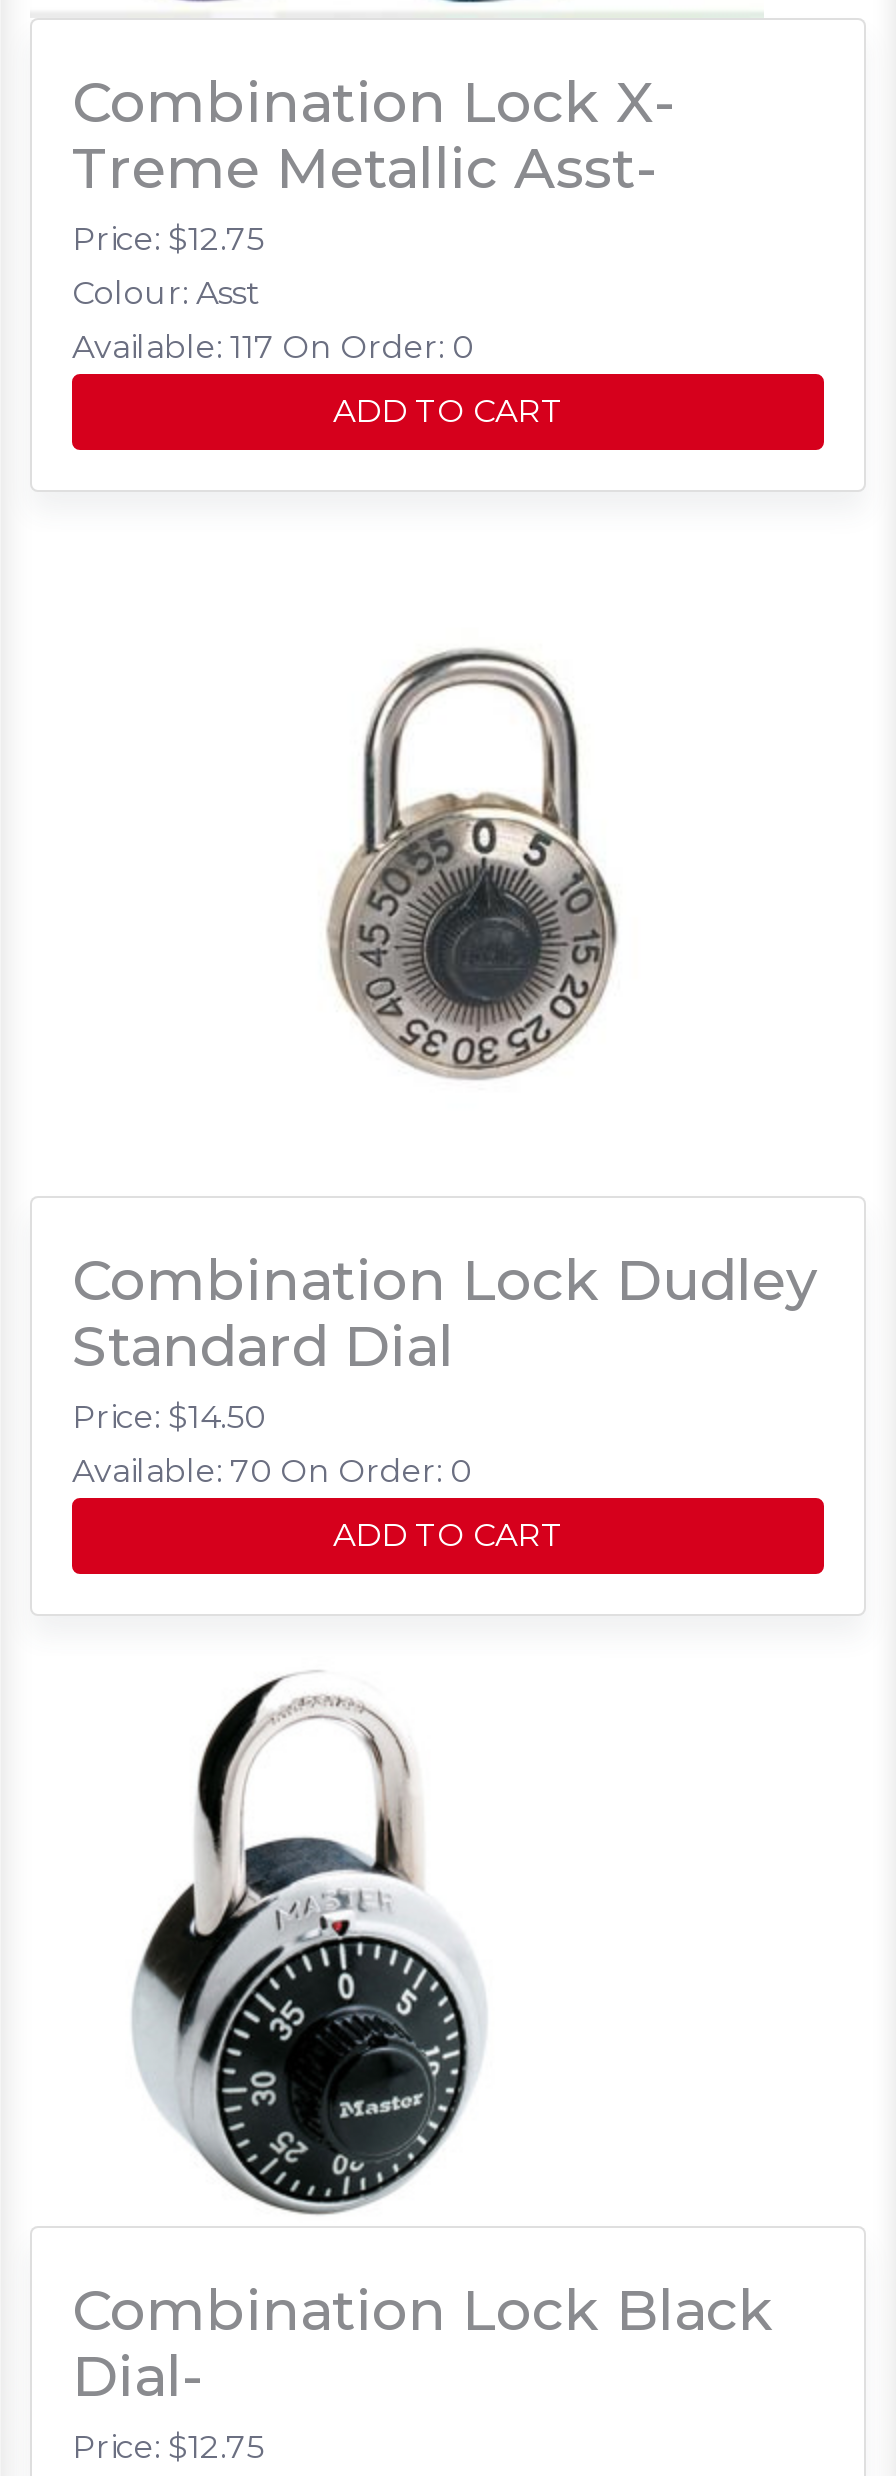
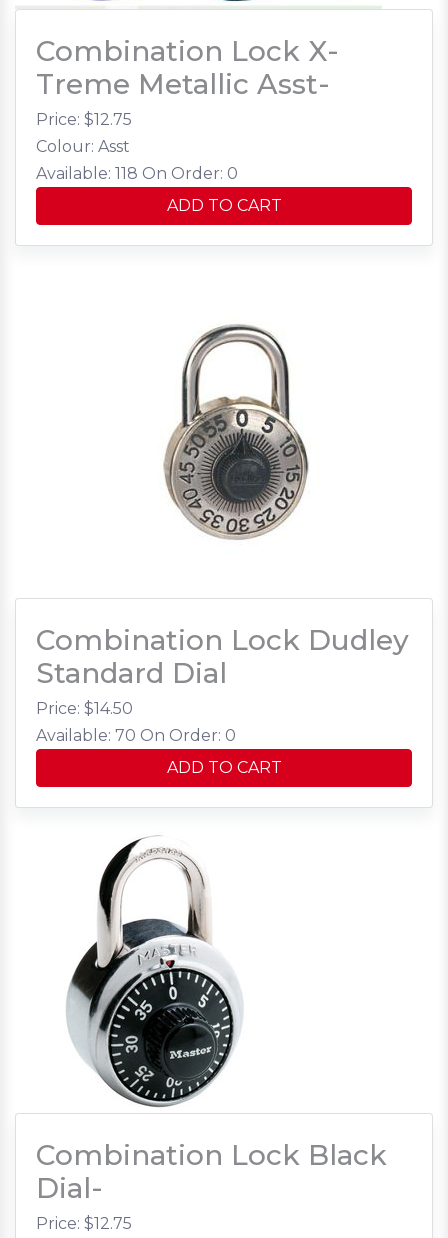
[72,327,474,365] Available: 117 On Order: 0 -> [36,164,238,183] Available: 118 On Order: 0

